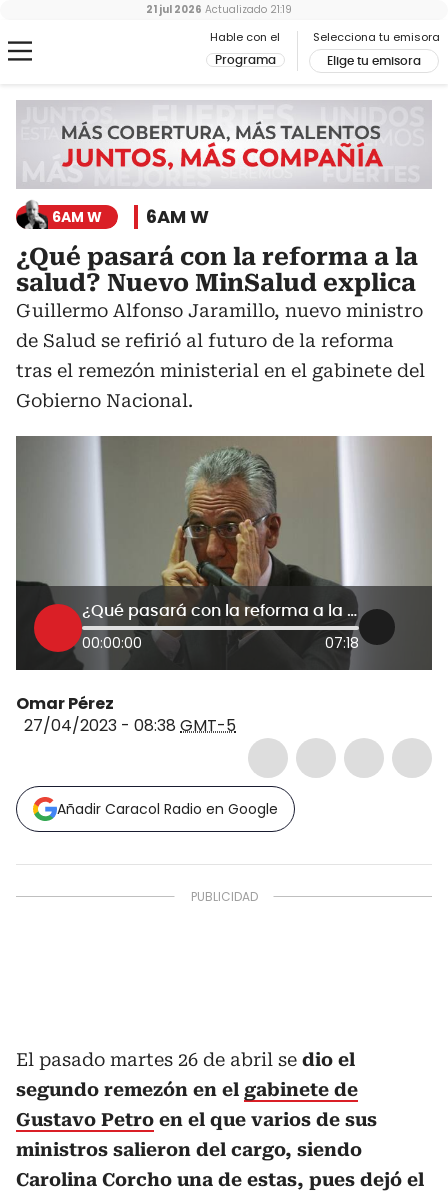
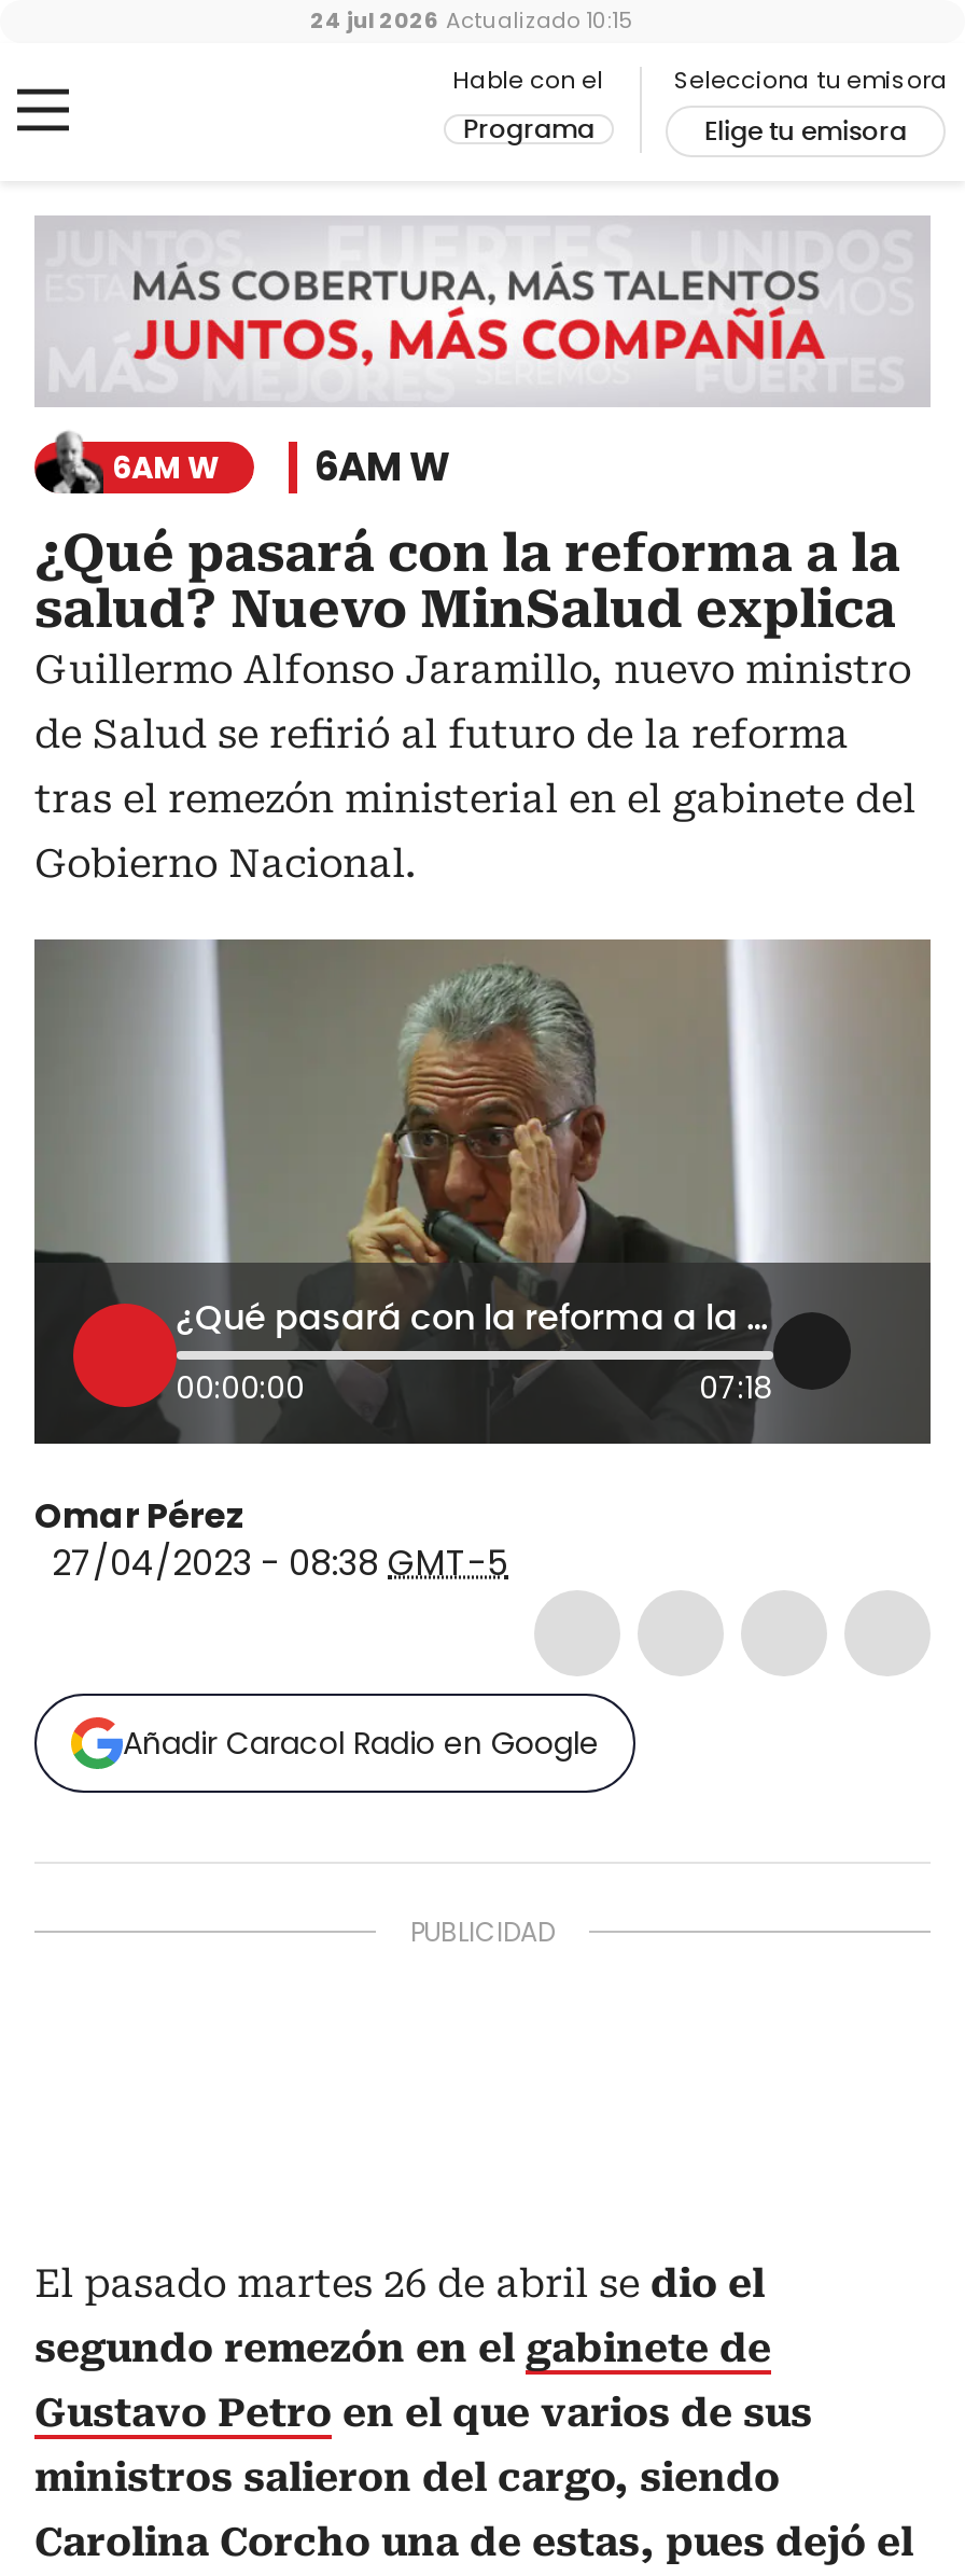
[146,2,292,17] 21 jul 2026 Actualizado 21:19 -> [310,4,633,37] 24 jul 2026 Actualizado 10:15

